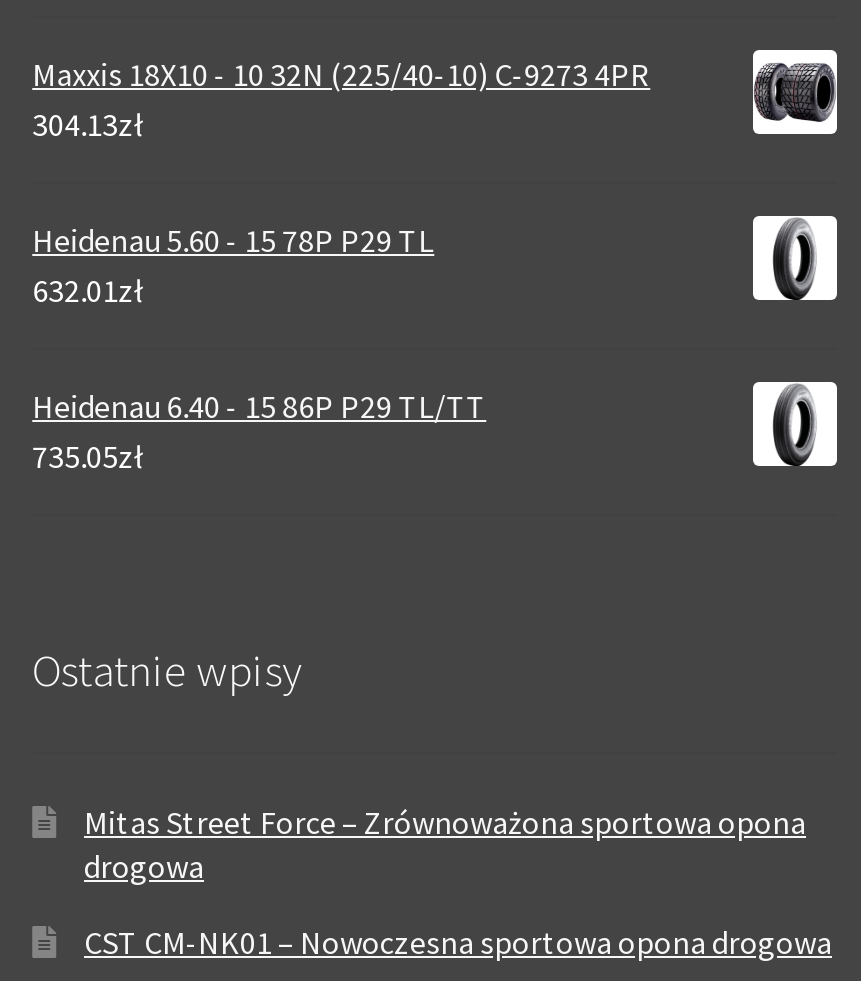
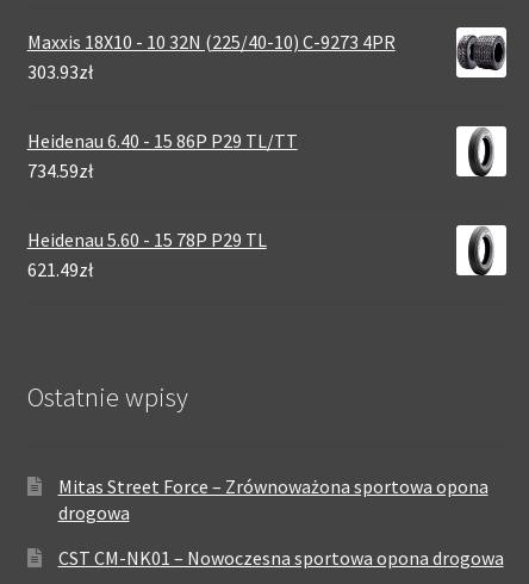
[32,104,142,310] 304.13zł | 632.01zł -> [27,59,92,83] 303.93zł
moved [32,220,434,260] -> [27,228,266,251]: Heidenau 5.60 - 15 78P P29 TL
moved [32,386,486,426] -> [27,129,297,152]: Heidenau 6.40 - 15 86P P29 TL/TT
[32,436,142,476] 735.05zł -> [27,158,92,281] 734.59zł | 621.49zł

